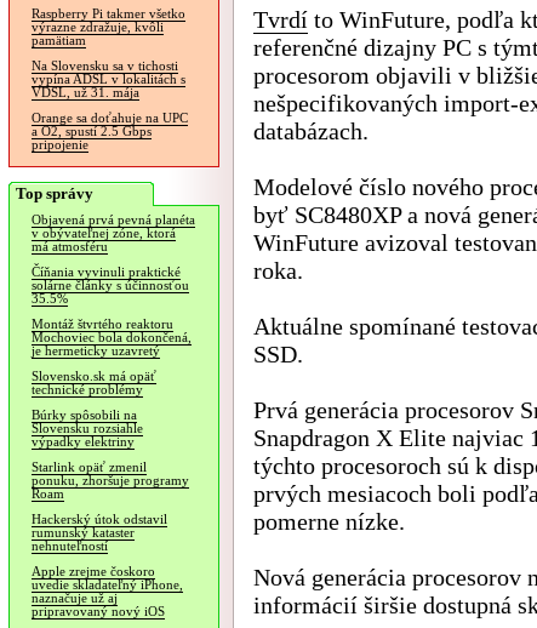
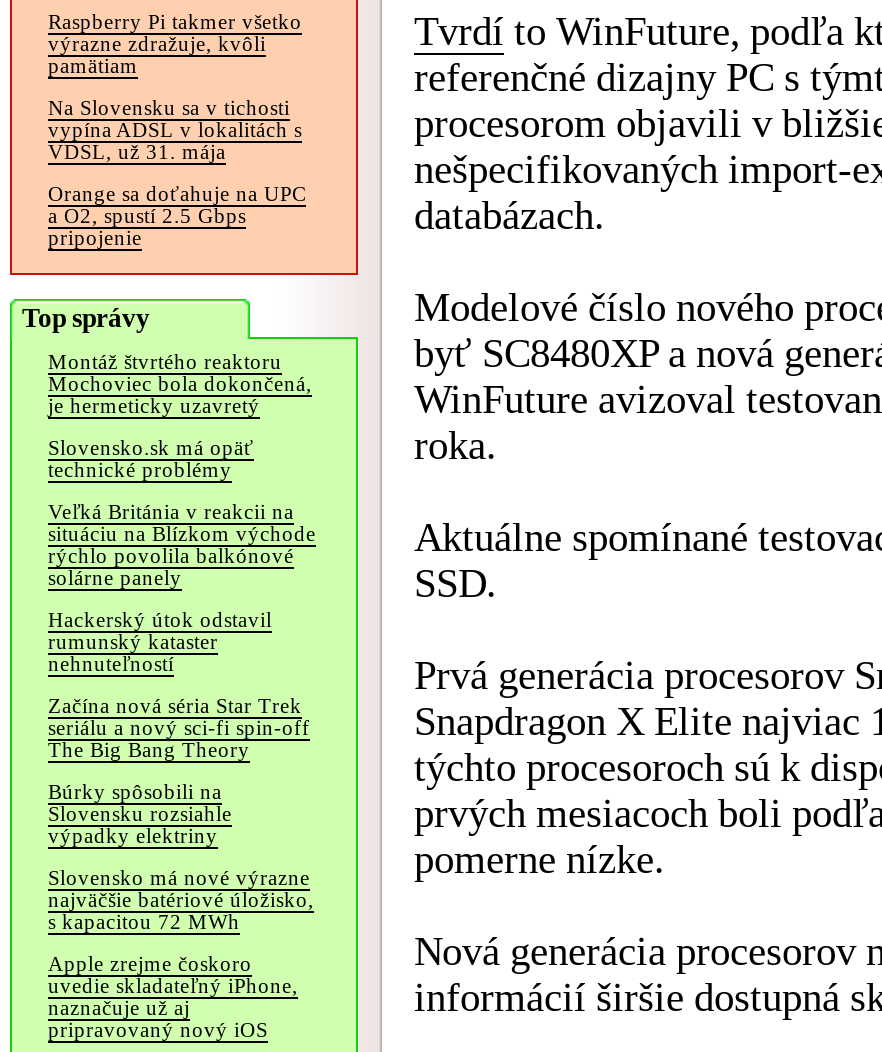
[32,213,195,306] Objavená prvá pevná planéta | v obývateľnej zóne, ktorá | má atmosféru | Číňania vyvinuli praktické | solárne články s účinnosťou | 35.5% -> none
moved [32,318,192,396] -> [48,351,312,481]: Montáž štvrtého reaktoru | Mochoviec bola dokončená, | je hermeticky uzavretý | Slovensko.sk má opäť | technické problémy
none -> [48,501,316,761] Veľká Británia v reakcii na | situáciu na Blízkom východe | rýchlo povolila balkónové | solárne panely | Začína nová séria Star Trek | seriálu a nový sci-fi spin-off | The Big Bang Theory
moved [32,409,143,449] -> [48,781,232,847]: Búrky spôsobili na | Slovensku rozsiahle | výpadky elektriny
[32,461,189,501] Starlink opäť zmenil | ponuku, zhoršuje programy | Roam -> [48,867,314,933] Slovensko má nové výrazne | najväčšie batériové úložisko, | s kapacitou 72 MWh
moved [32,513,167,553] -> [48,609,272,675]: Hackerský útok odstavil | rumunský kataster | nehnuteľností

